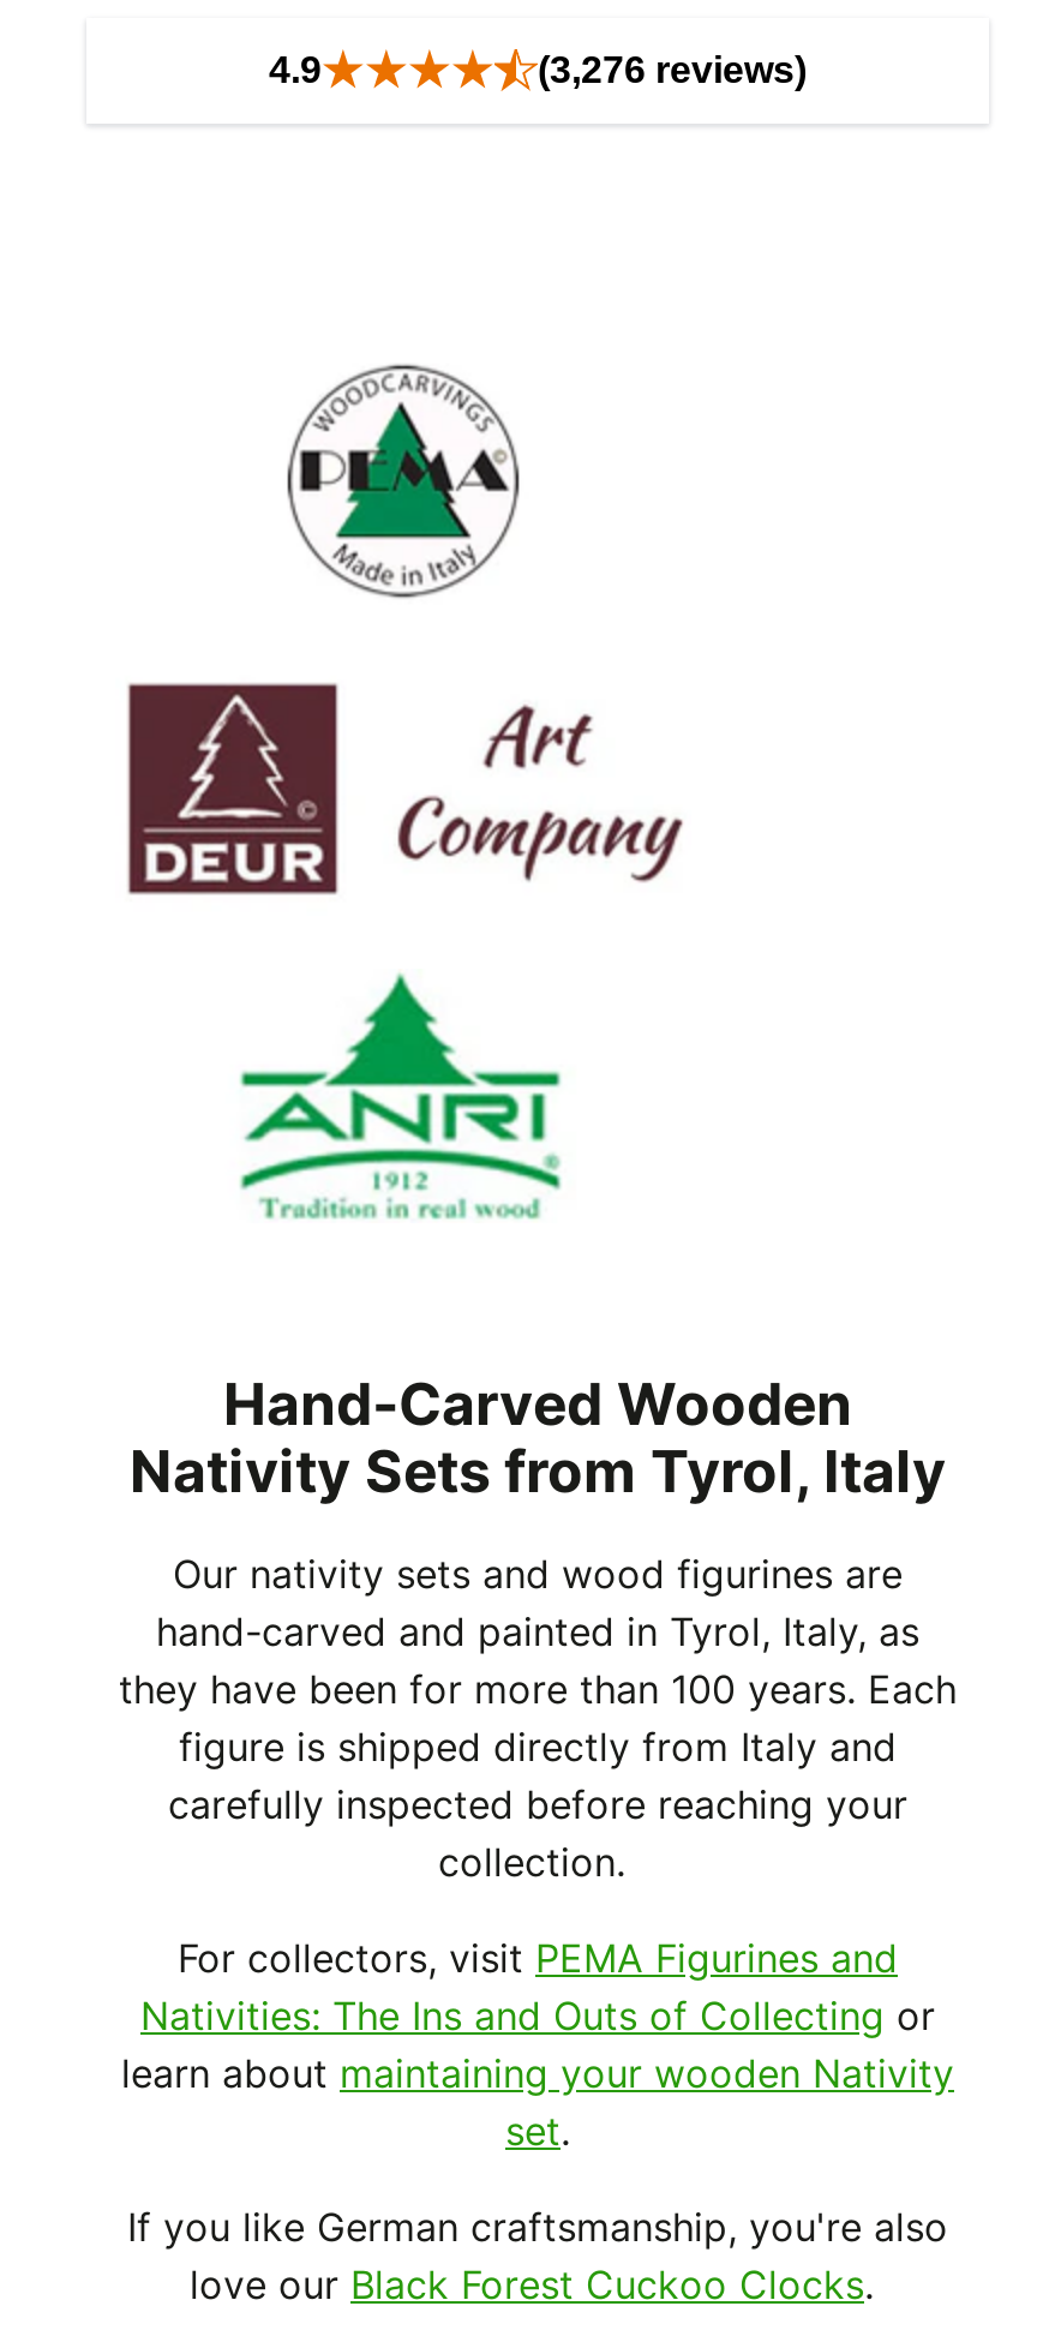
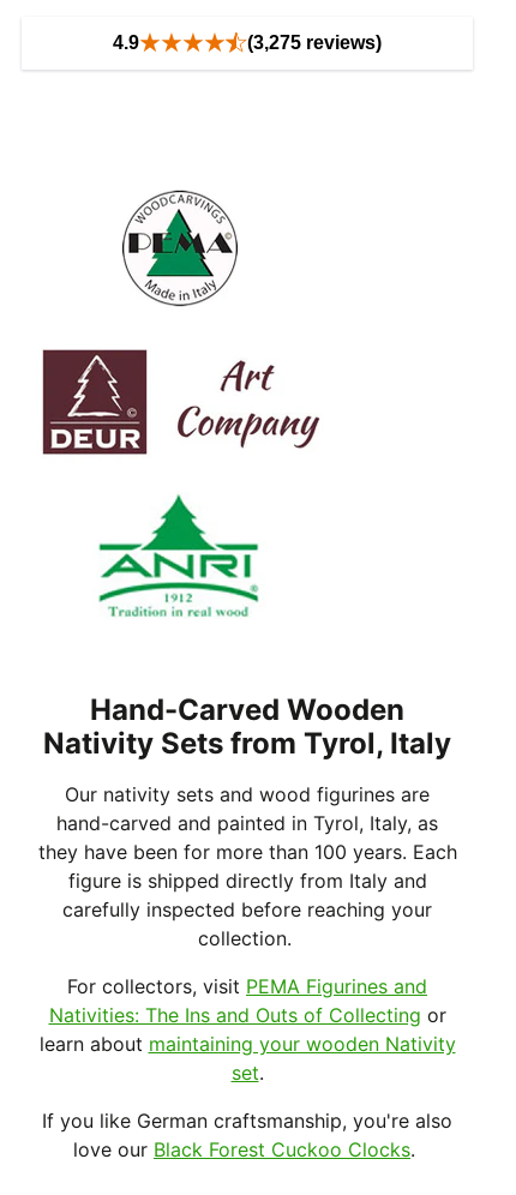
[538,48,807,89] (3,276 reviews) -> [247,32,382,52] (3,275 reviews)

